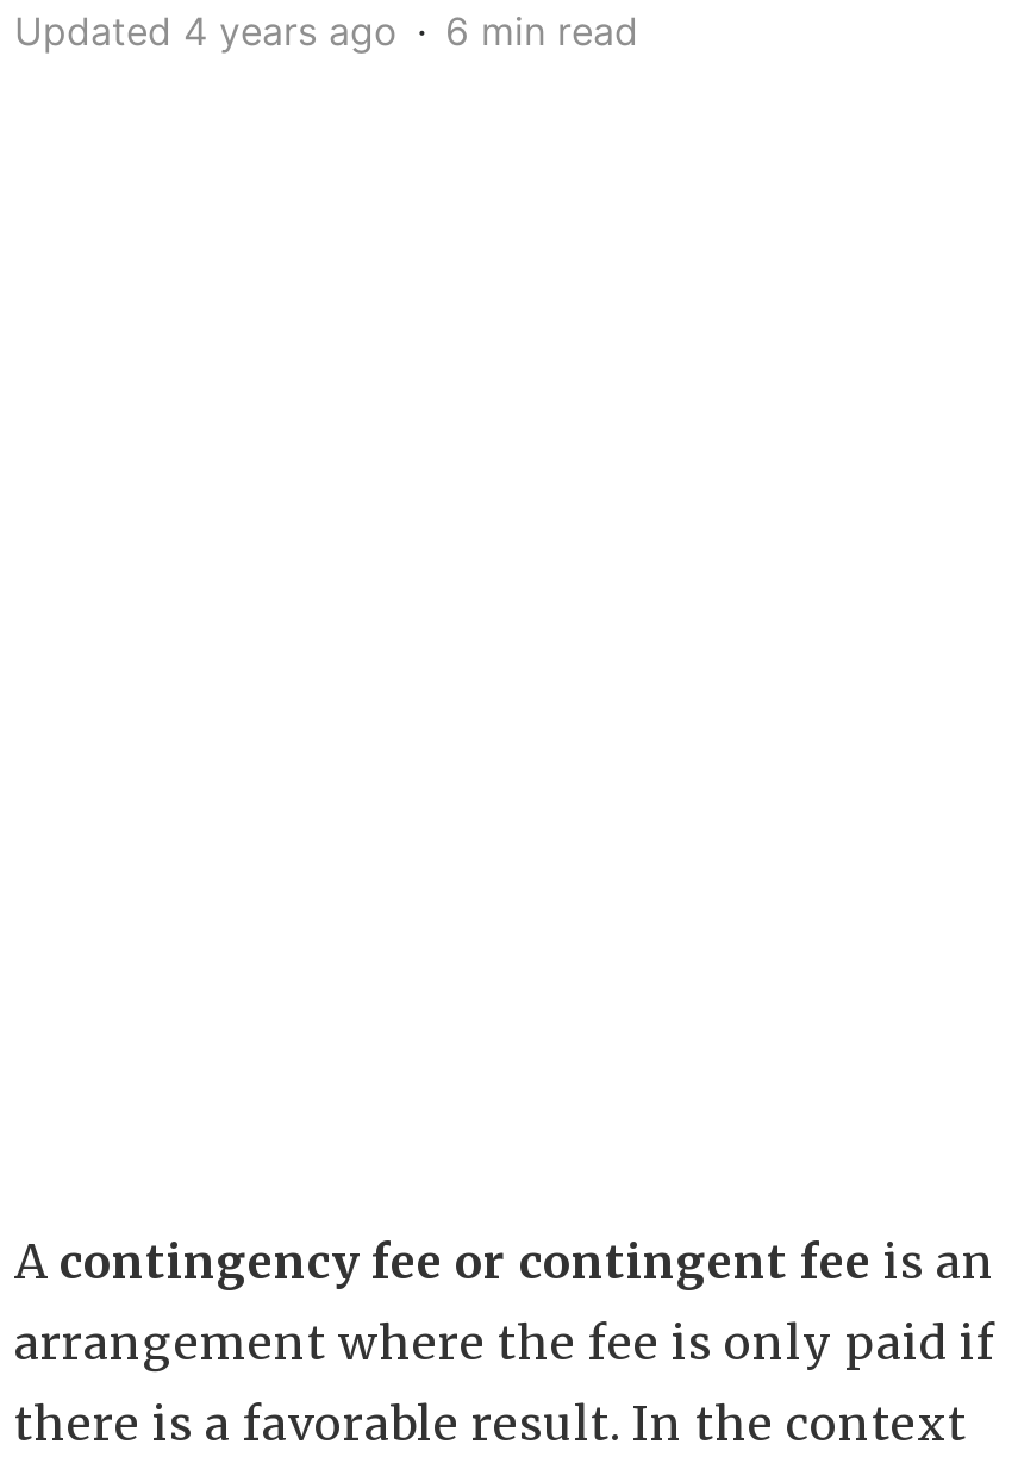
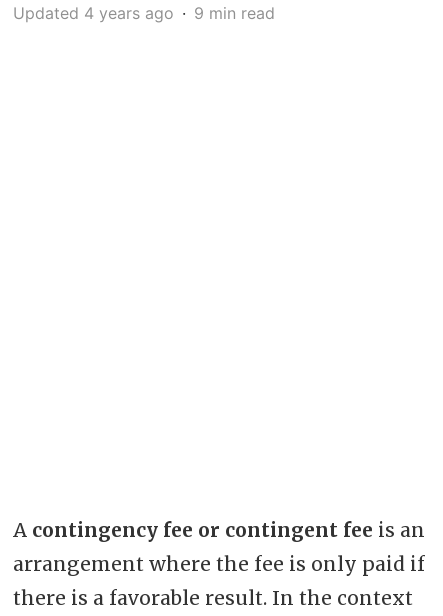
[14,7,638,55] Updated 4 years ago 6 min read -> [13,3,275,23] Updated 4 years ago 9 min read

